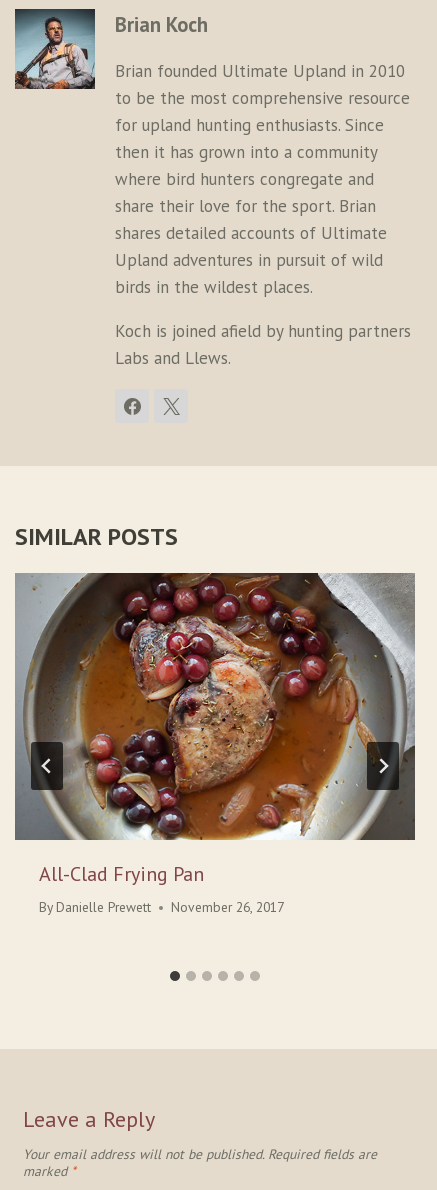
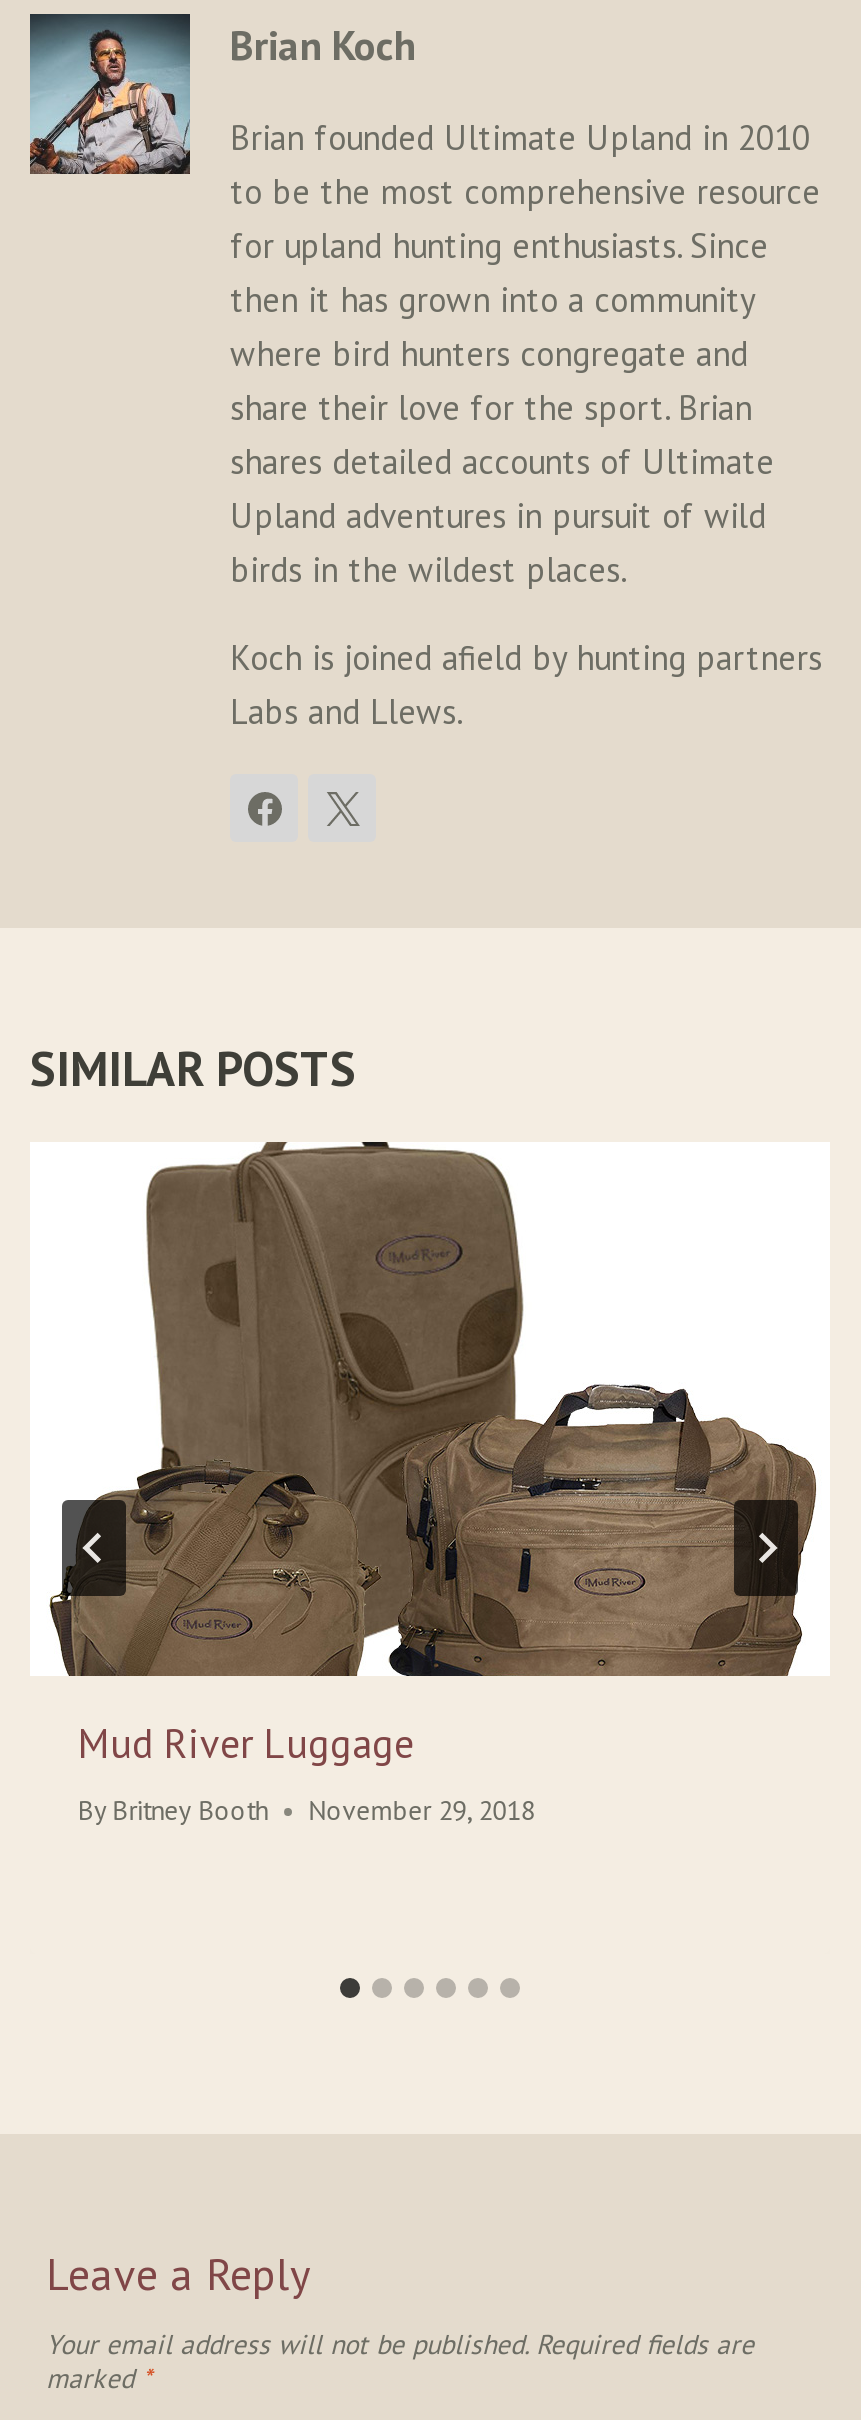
[14,572,416,916] [image] | All-Clad Frying Pan | By Danielle Prewett | November 26, 2017 -> [30,1142,830,1829] [image] | Mud River Luggage | By Britney Booth | November 29, 2018

